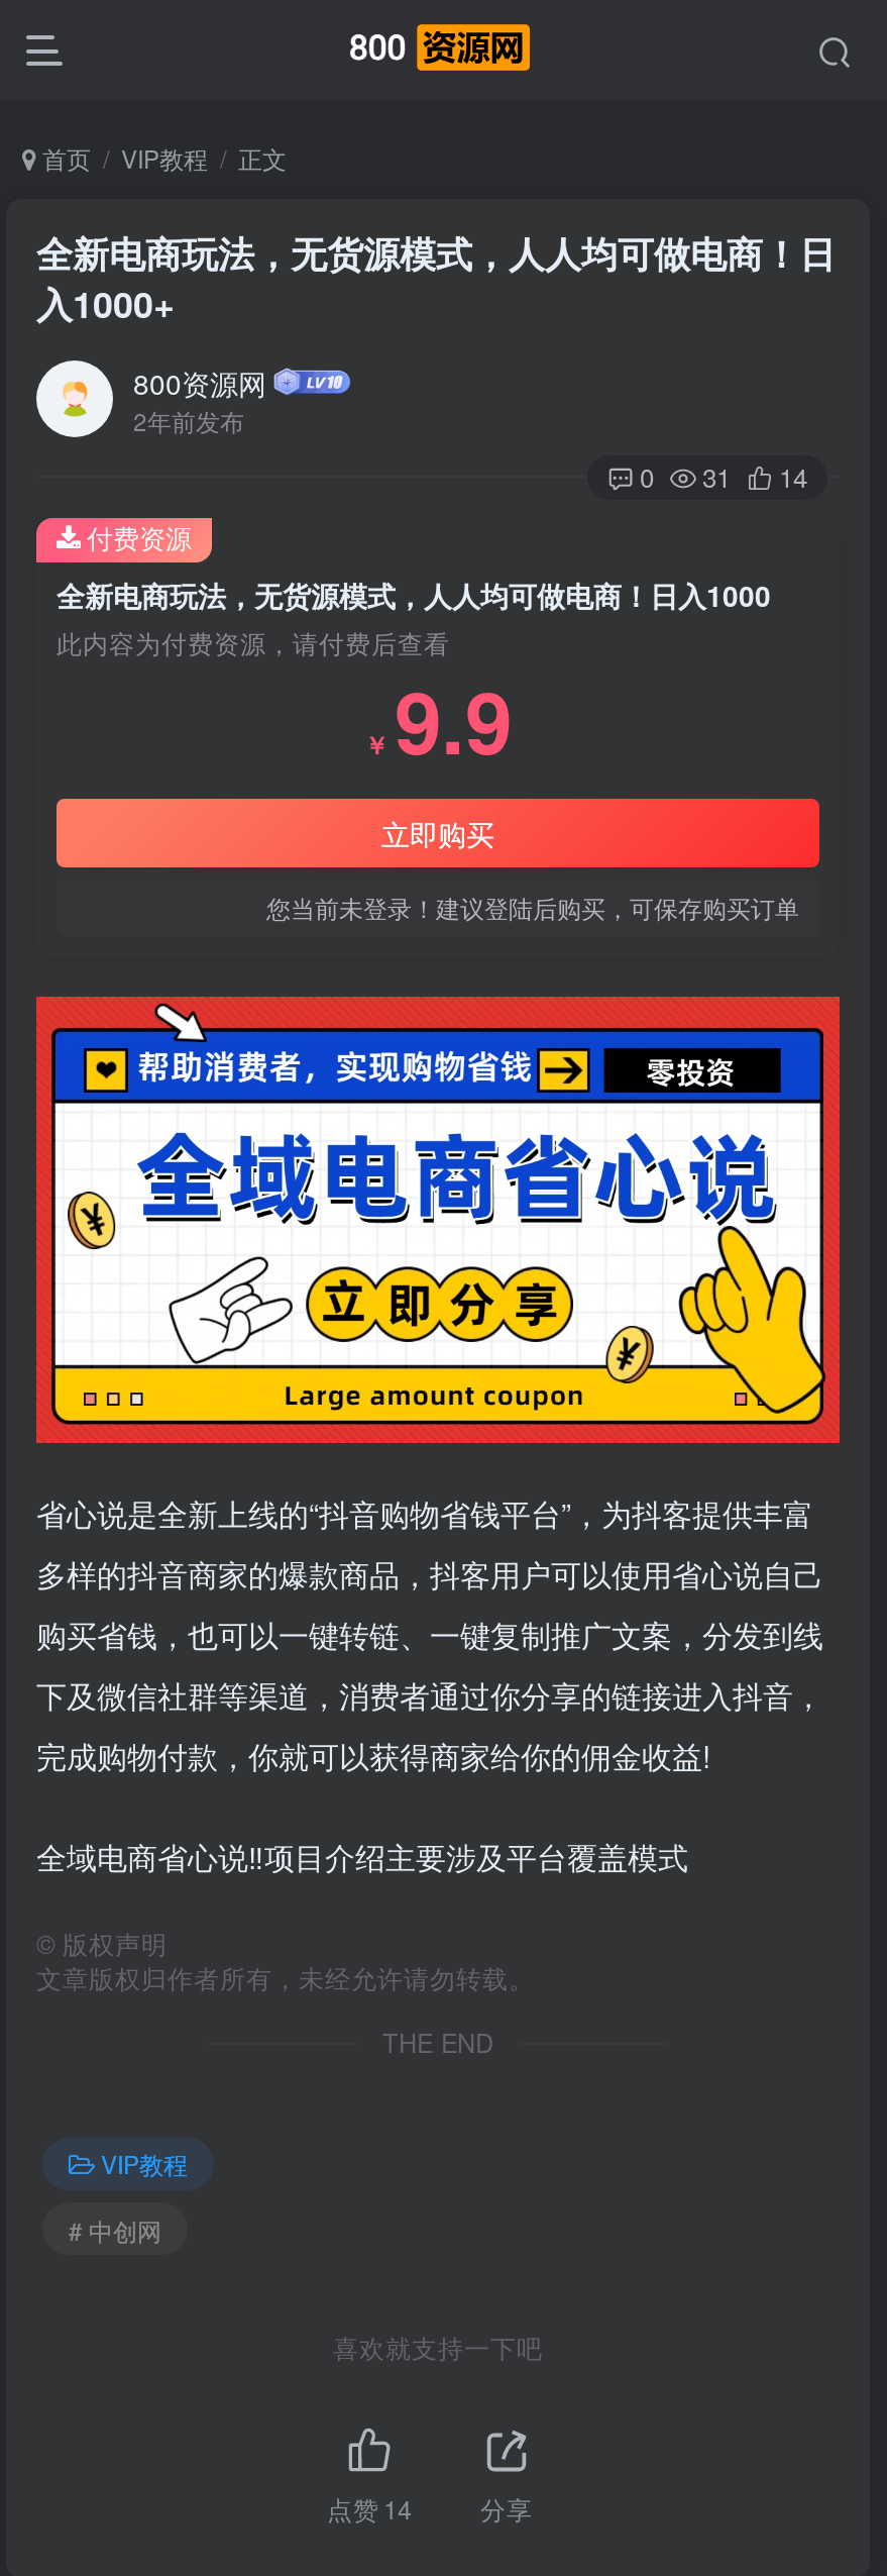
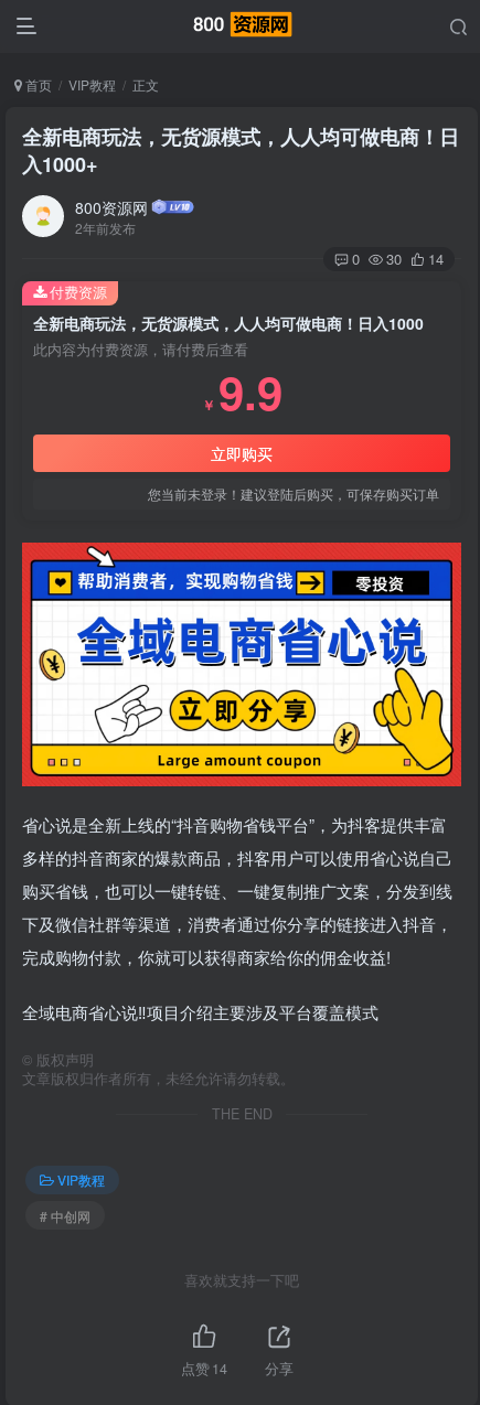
[640,457,807,496] 0 31 14 -> [352,248,444,269] 0 30 14

